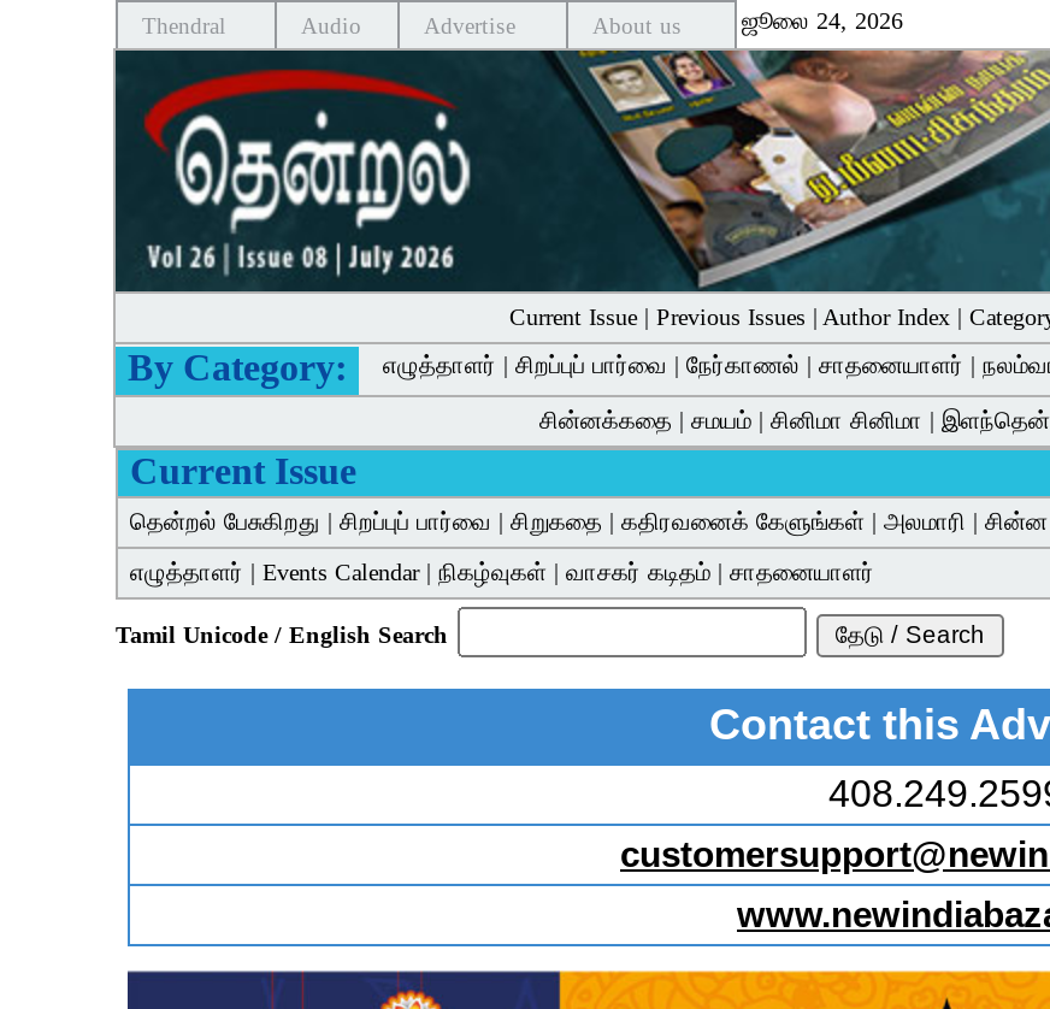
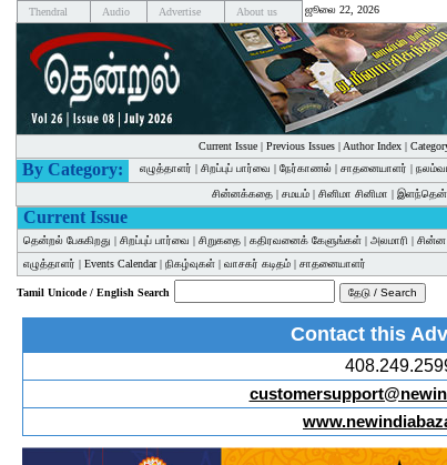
[742,7,903,34] ஜூலை 24, 2026 -> [305,3,379,16] ஜூலை 22, 2026

